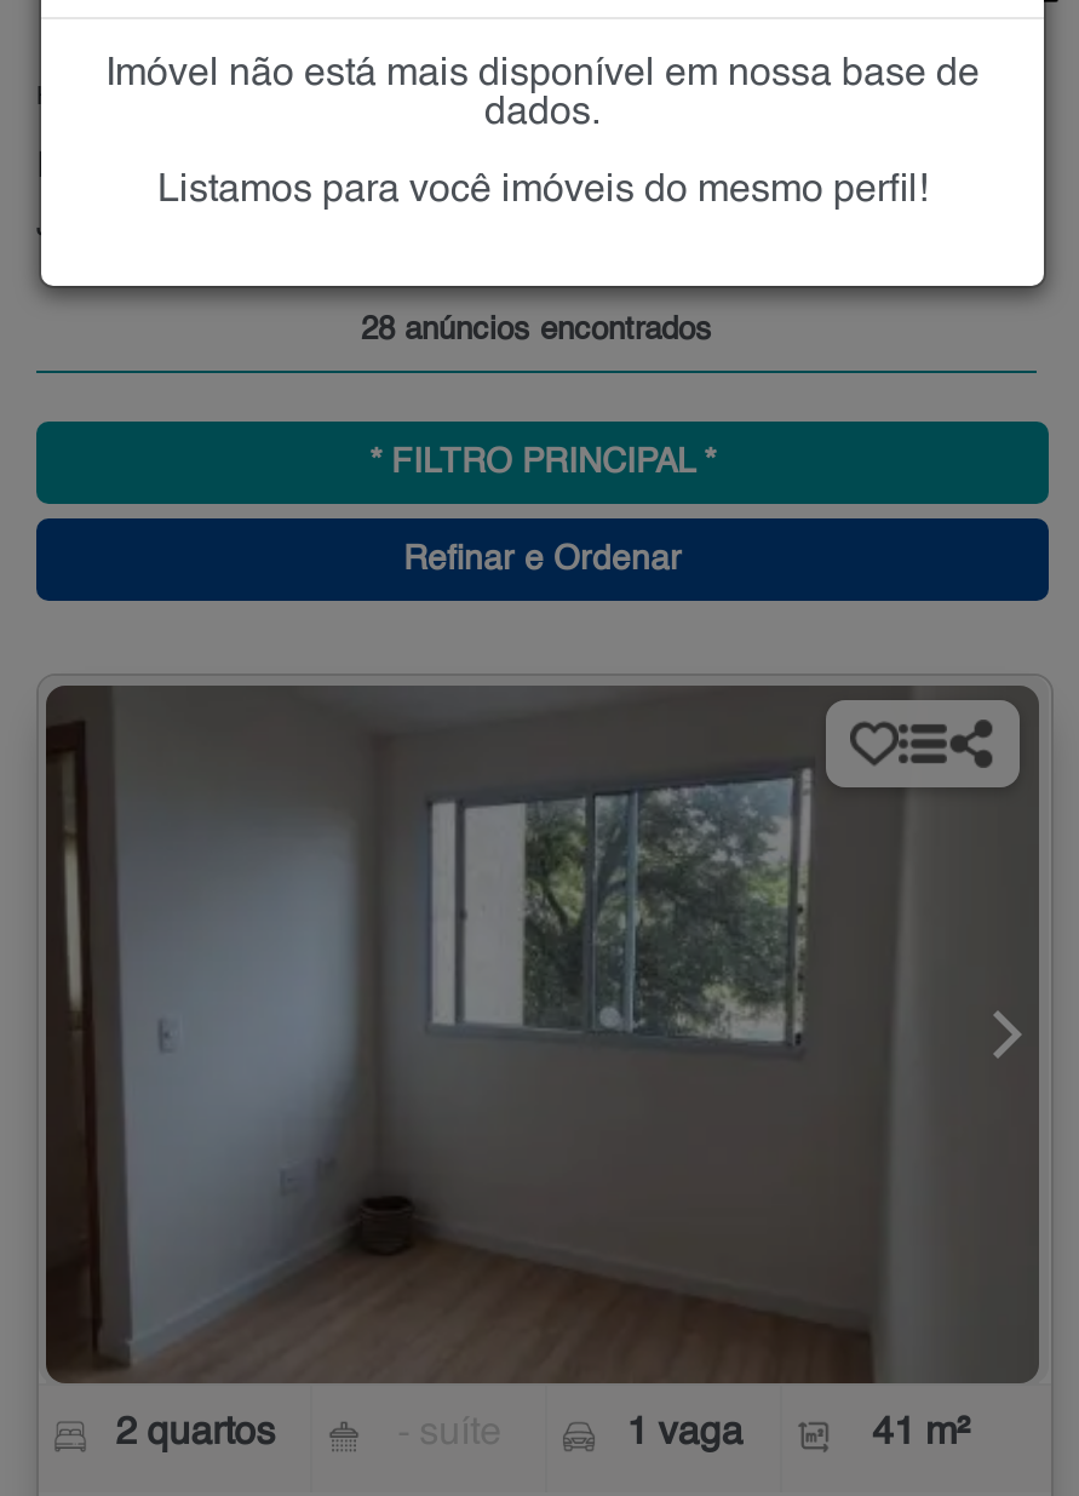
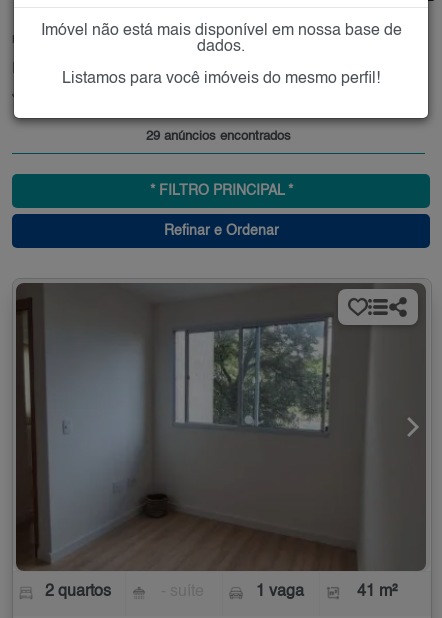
[361,314,712,345] 28 anúncios encontrados -> [146,130,291,143] 29 anúncios encontrados

